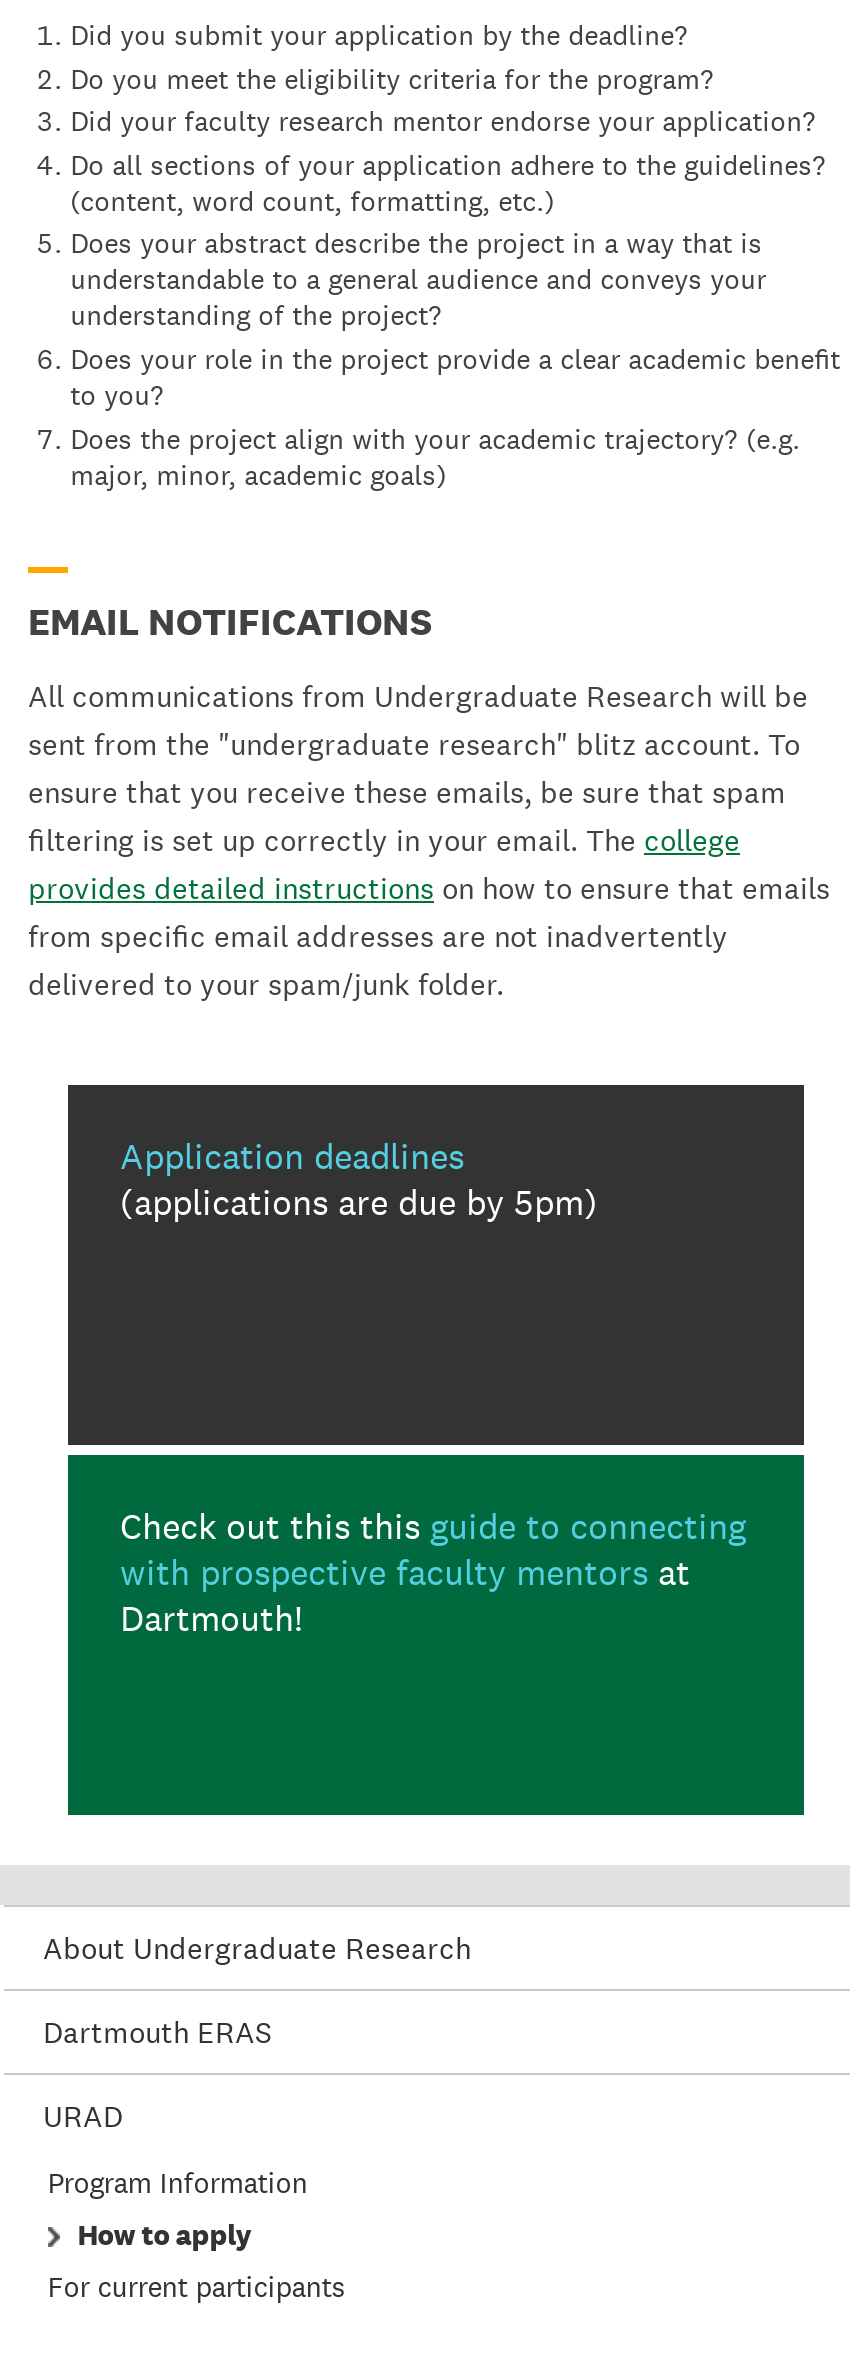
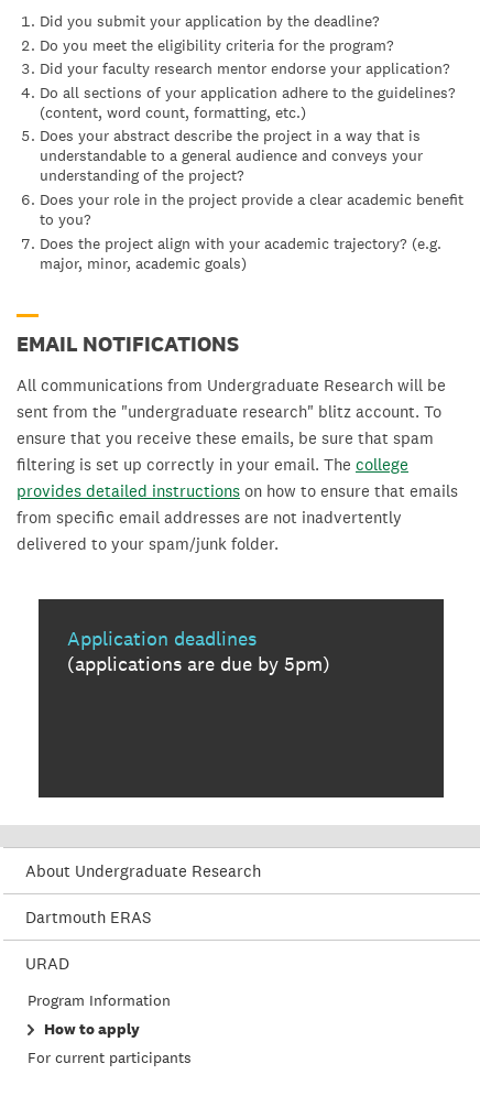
[68,1455,804,1815] [image] | Check out this this guide to connecting | with prospective faculty mentors at | Dartmouth! -> none

